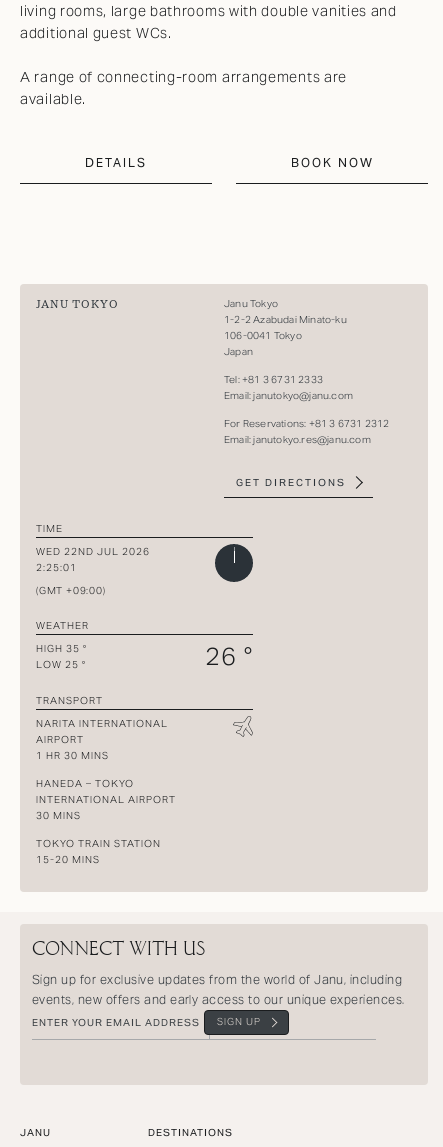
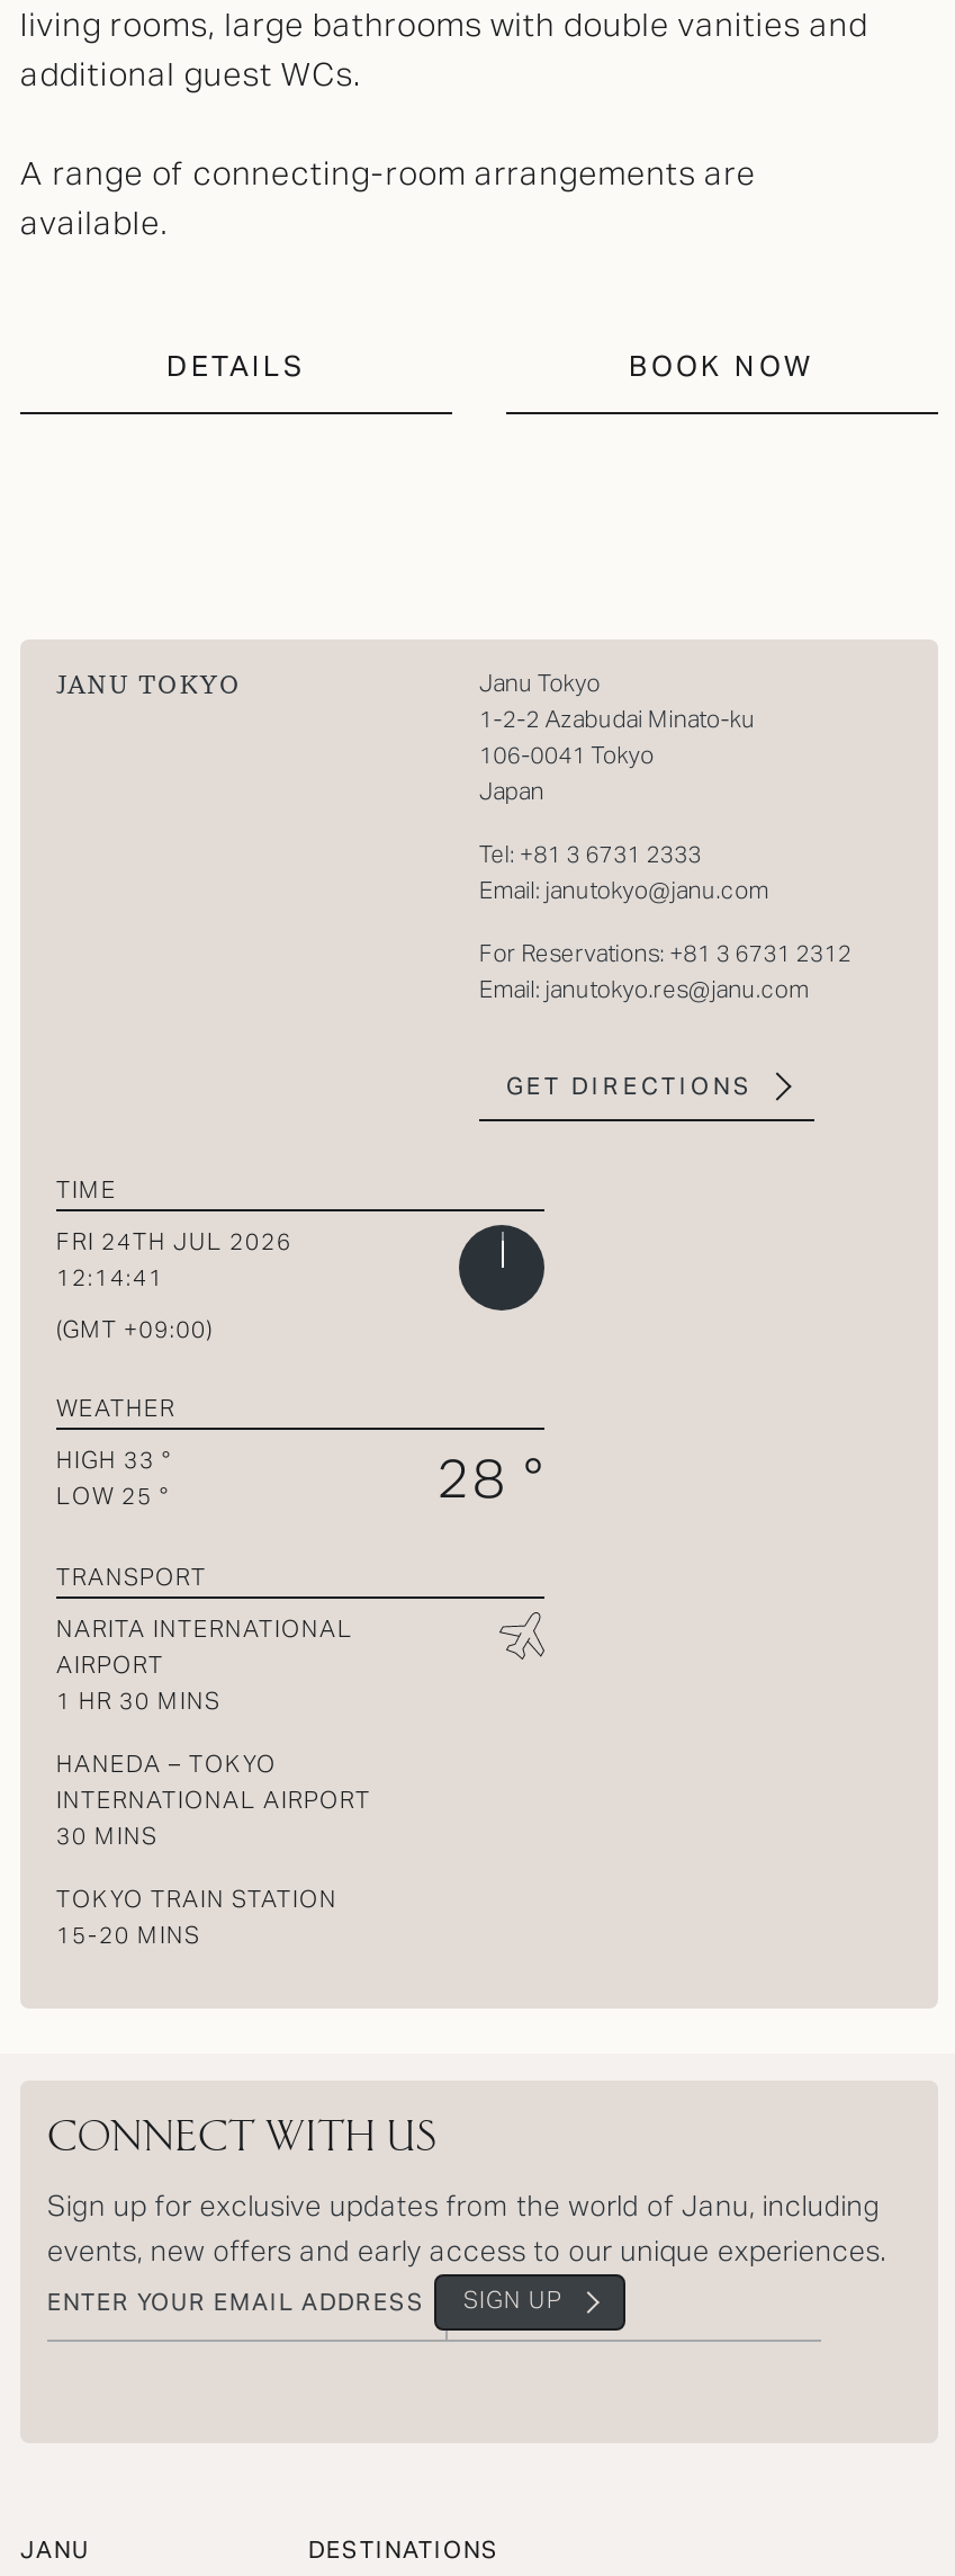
[36,545,150,558] WED 22ND JUL 2026 -> [56,1227,292,1256] FRI 24TH JUL 2026
[36,561,77,574] 2:25:01 -> [56,1263,164,1292] 12:14:41
[36,642,87,655] HIGH 35 ° -> [56,1445,171,1475] HIGH 33 °
[205,641,253,672] 26 ° -> [436,1443,544,1513] 28 °

